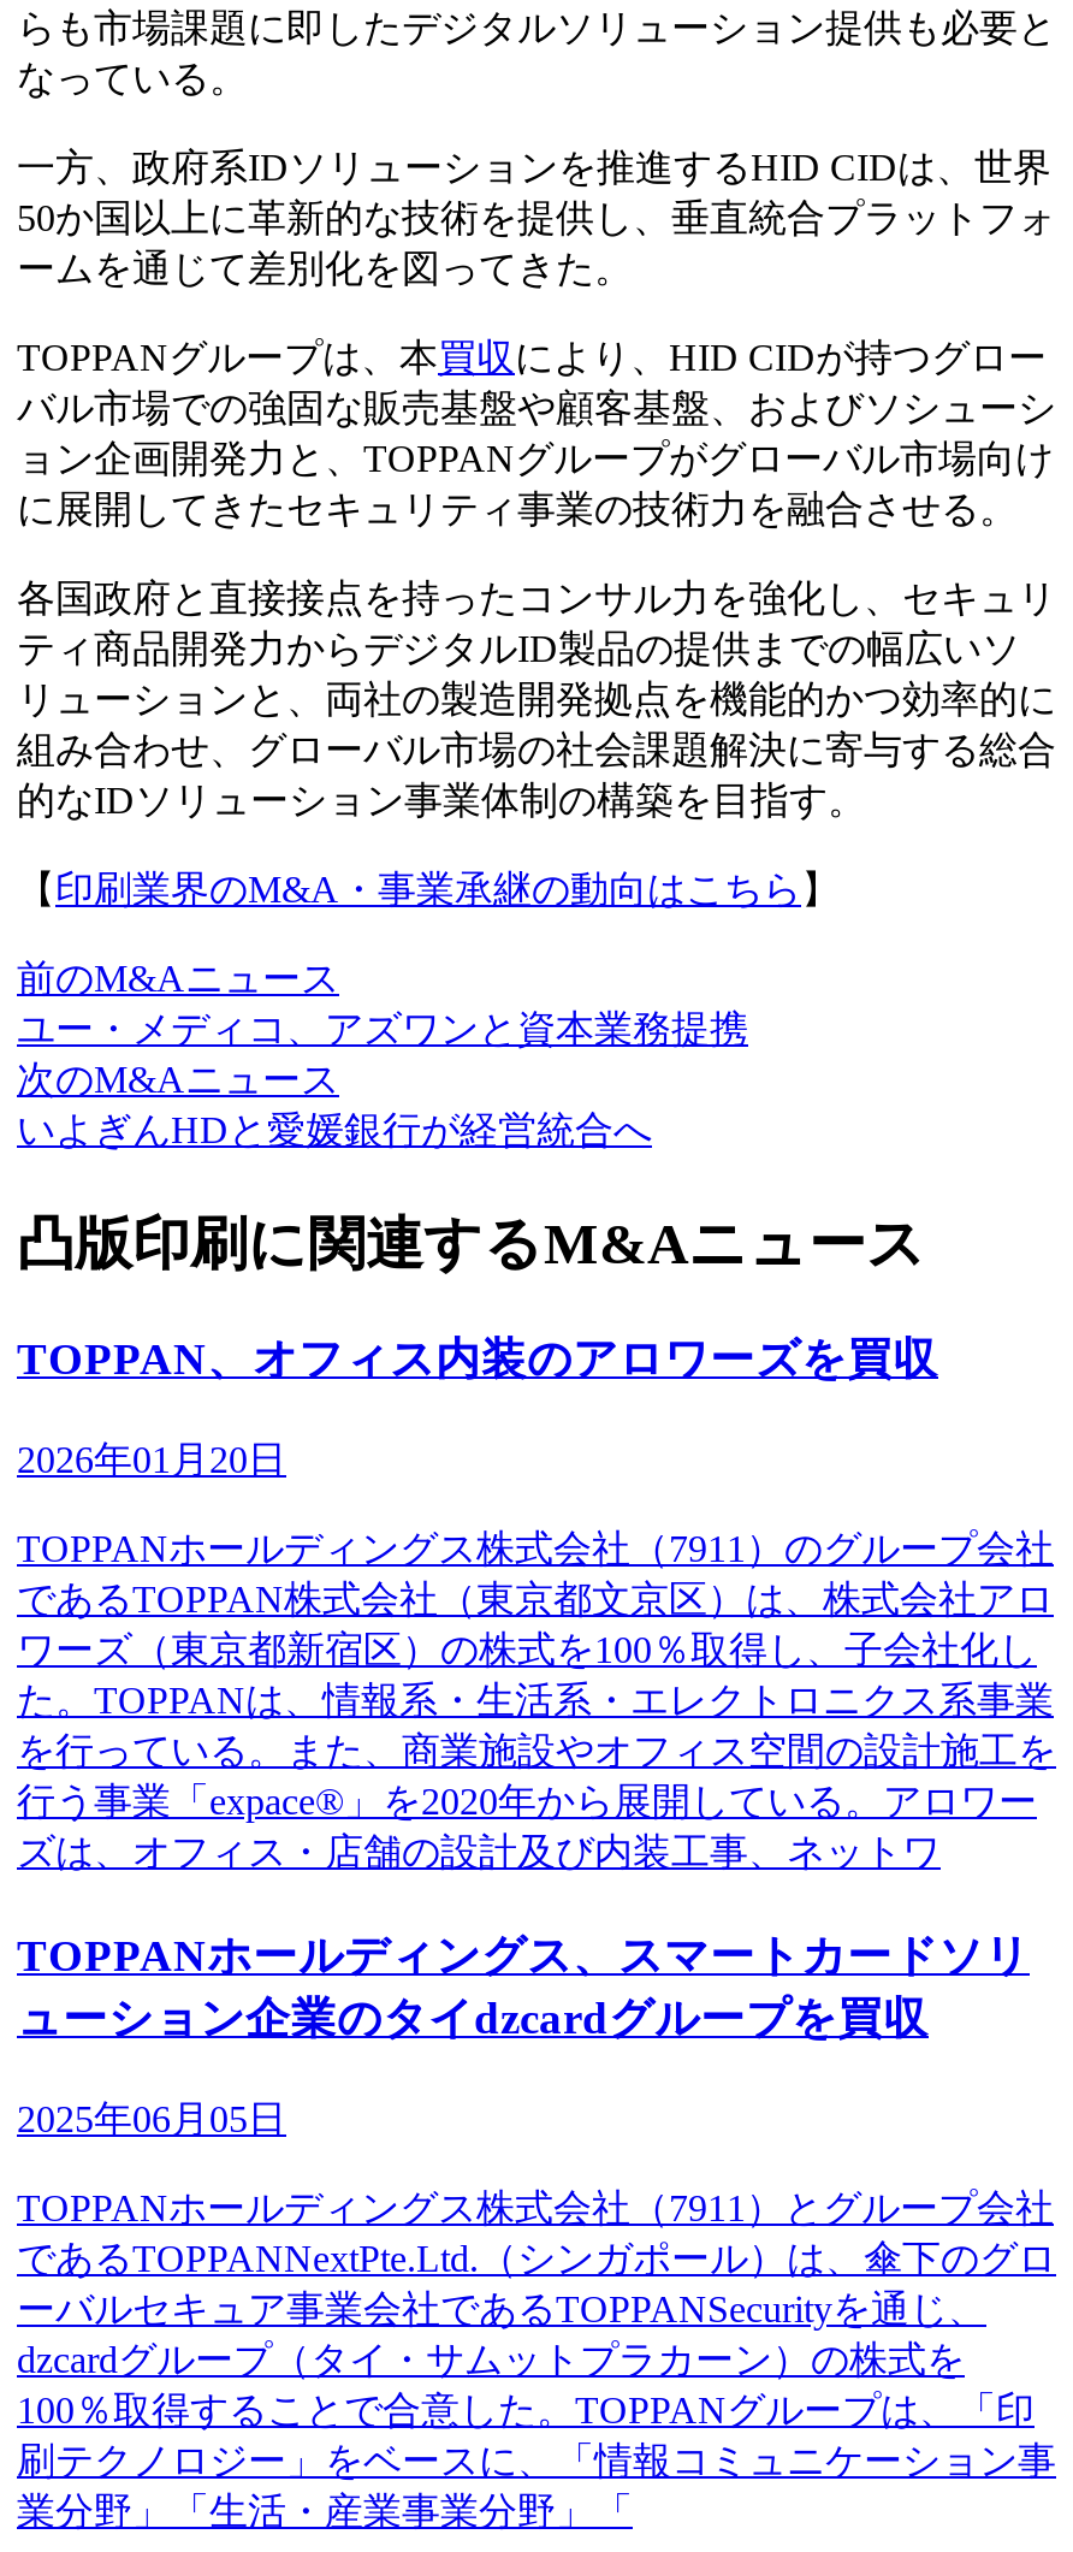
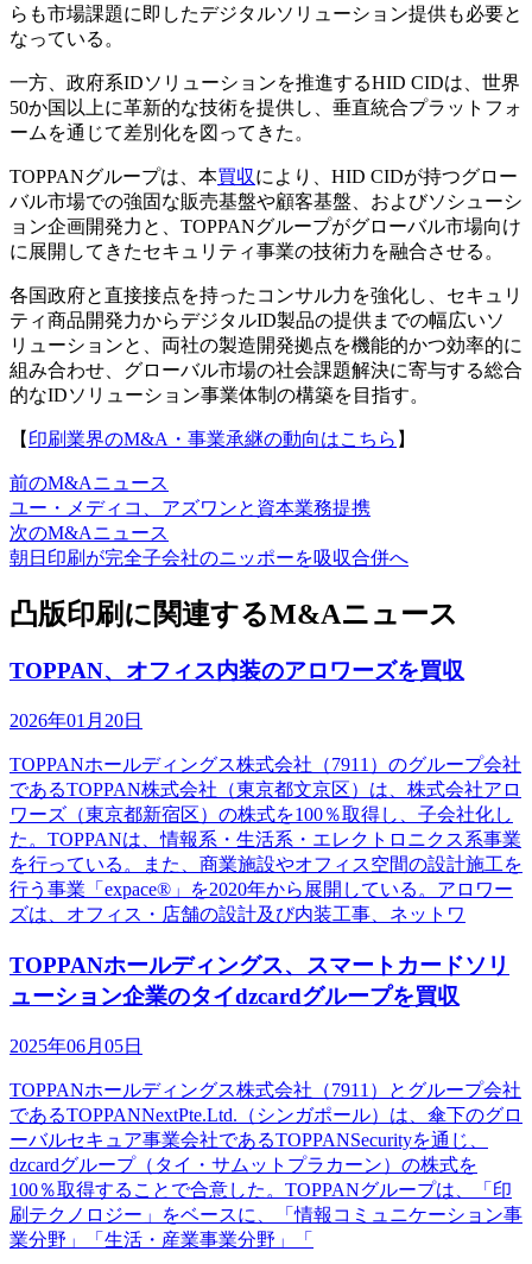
[17,1108,652,1149] いよぎんHDと愛媛銀行が経営統合へ -> [9,547,408,567] 朝日印刷が完全子会社のニッポーを吸収合併へ

